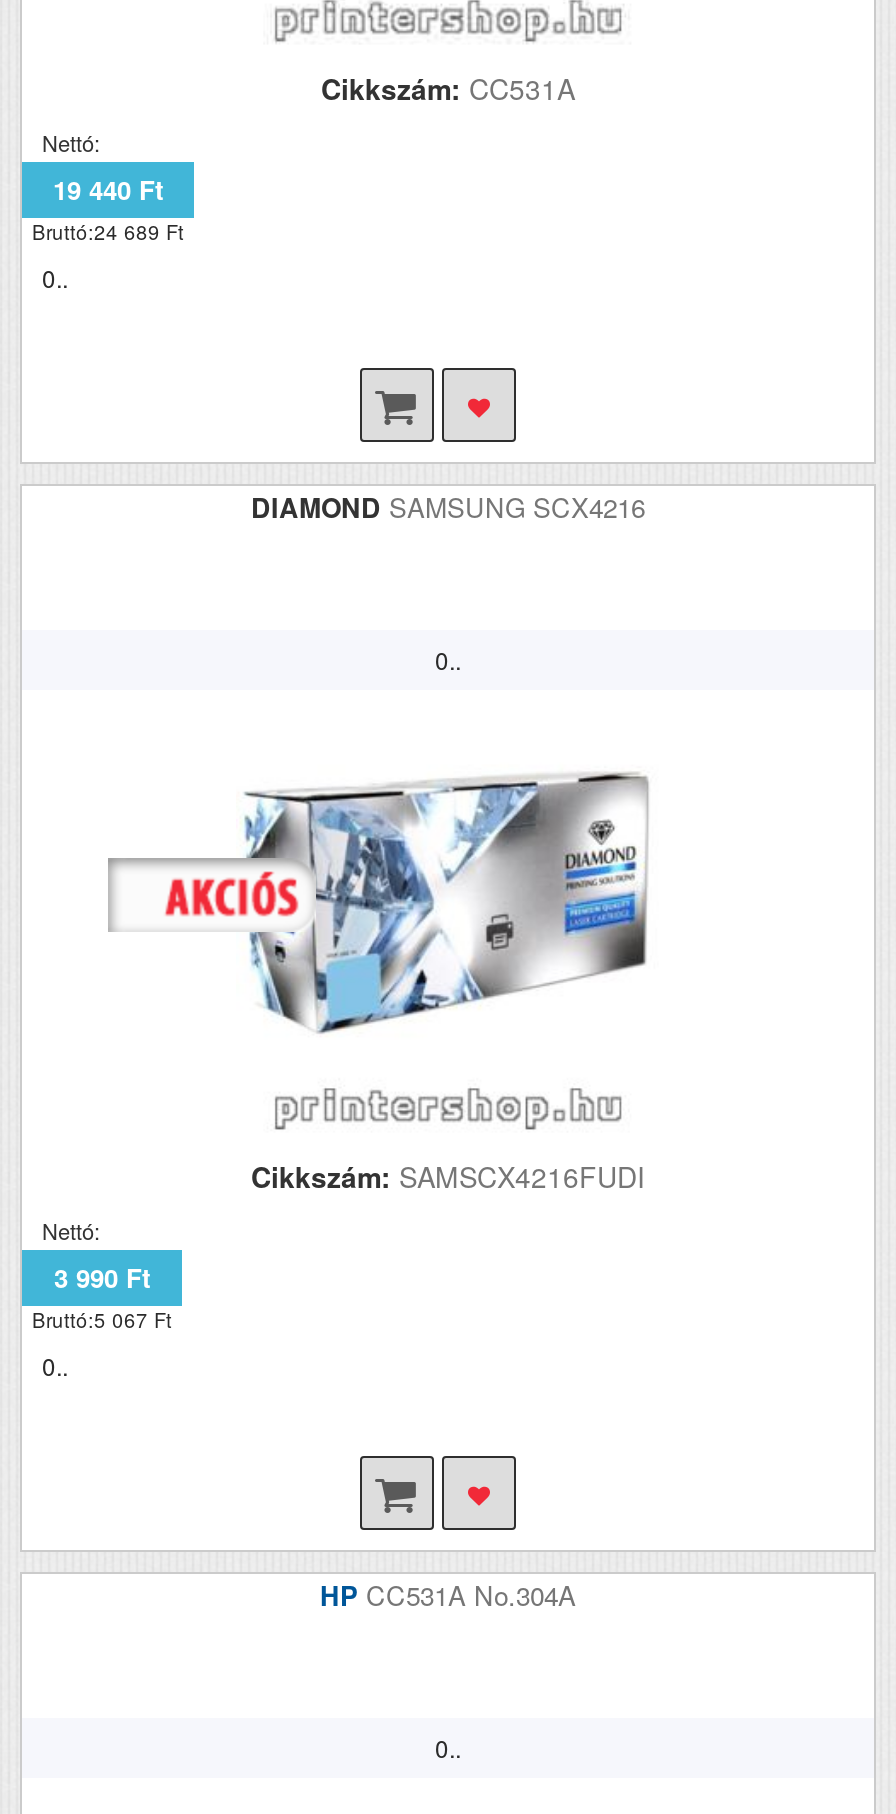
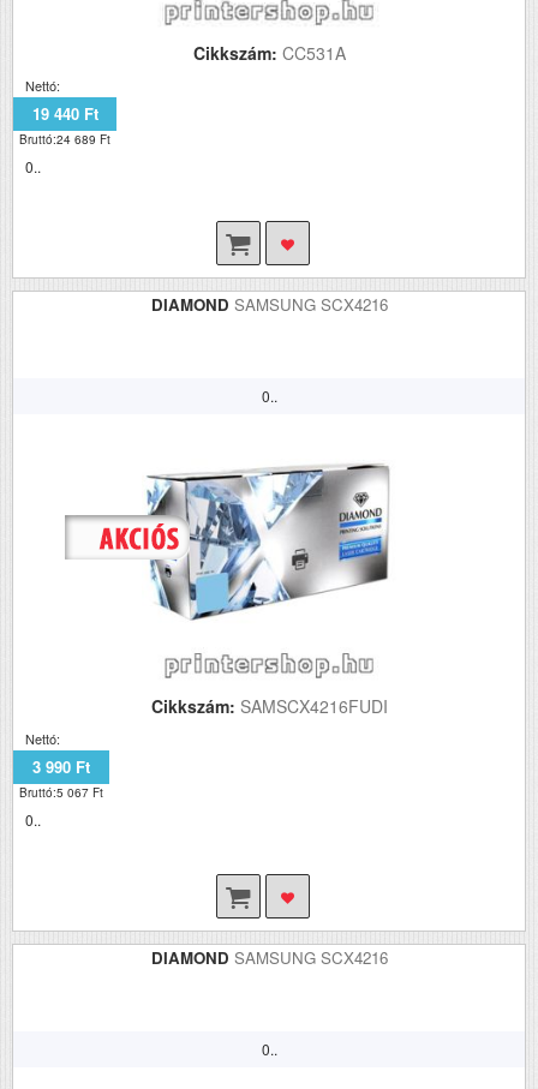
[320,1575,576,1613] HP CC531A No.304A -> [151,946,387,968] DIAMOND SAMSUNG SCX4216

